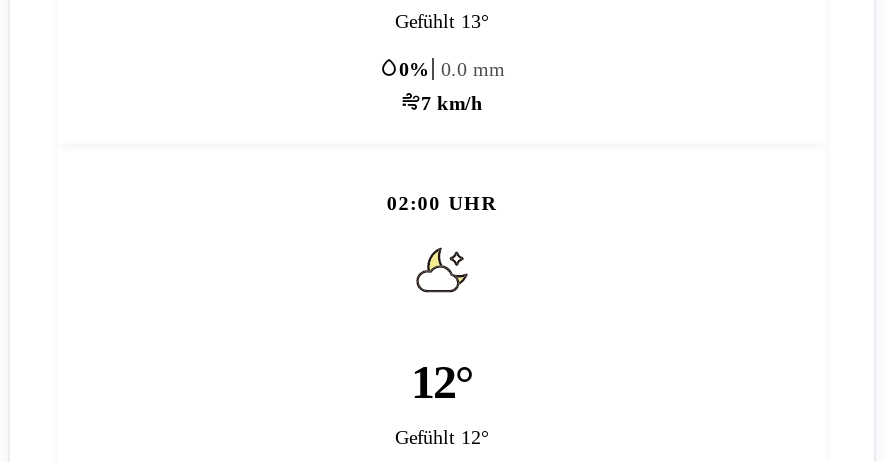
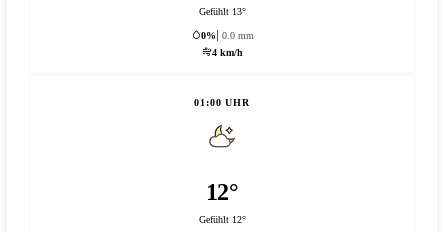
[421,91,483,113] 7 km/h -> [211,47,242,58] 4 km/h
[387,191,497,213] 02:00 UHR -> [194,97,250,108] 01:00 UHR

